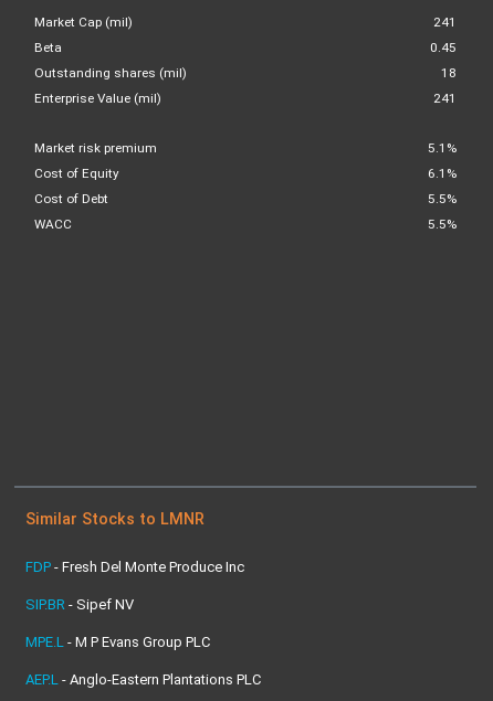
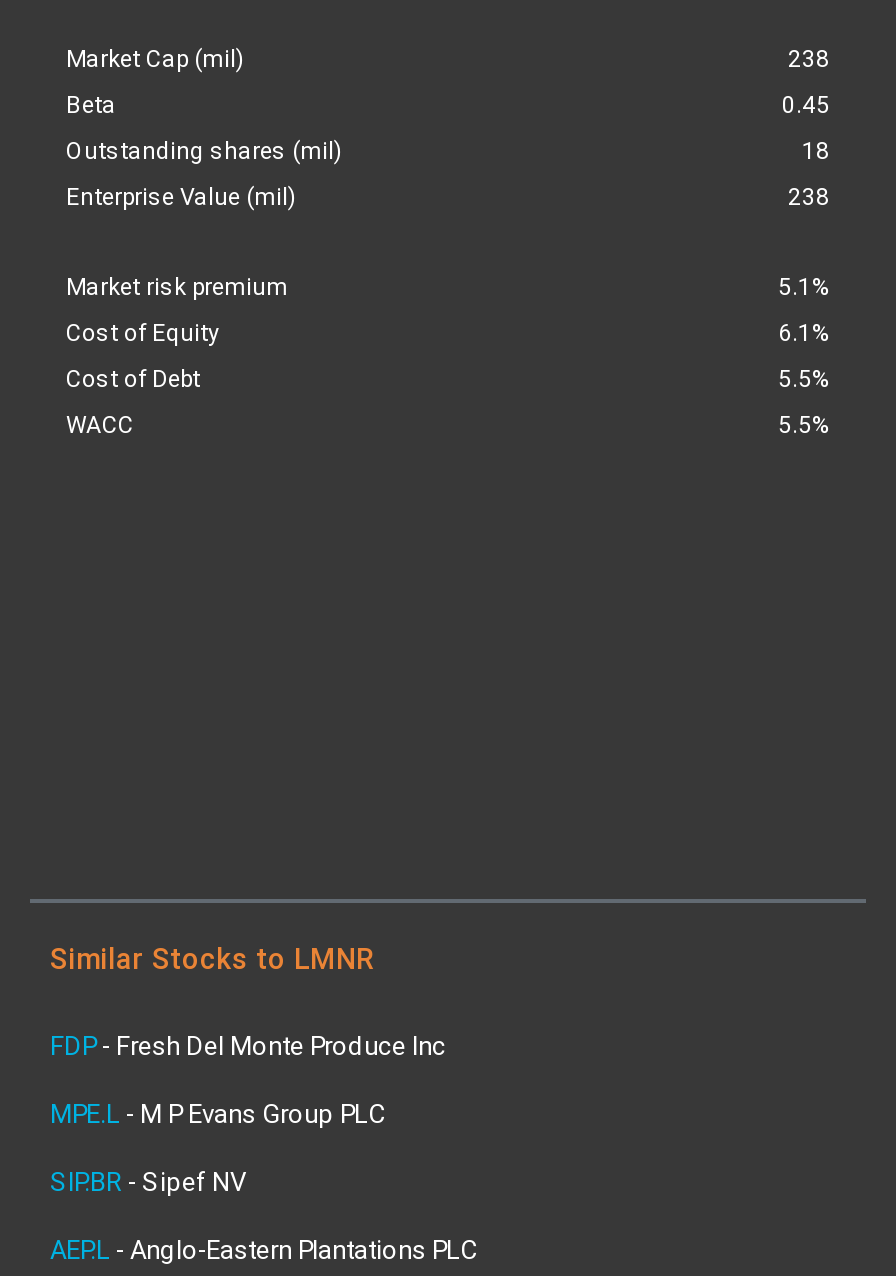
[433,15,457,30] 241 -> [788,46,830,74] 238
[433,91,457,106] 241 -> [788,184,830,212] 238
moved [25,596,134,613] -> [50,1167,246,1197]: SIP.BR - Sipef NV
moved [25,634,210,650] -> [50,1099,384,1129]: MPE.L - M P Evans Group PLC

